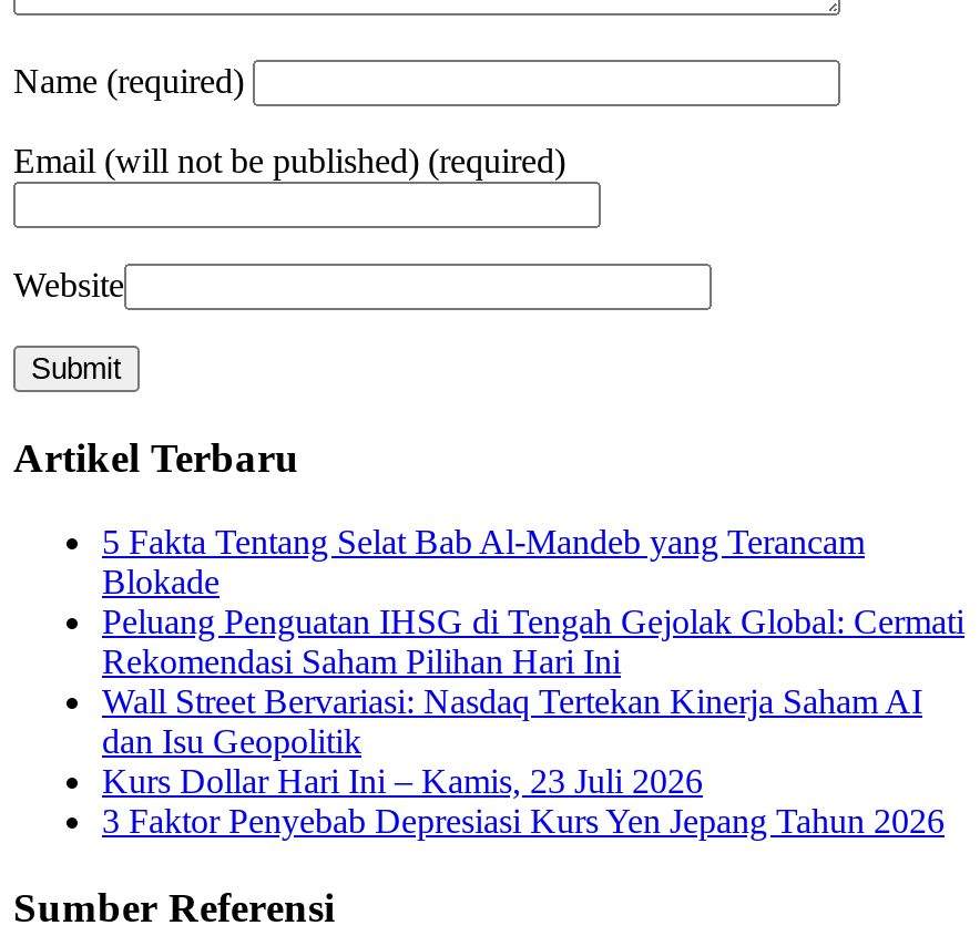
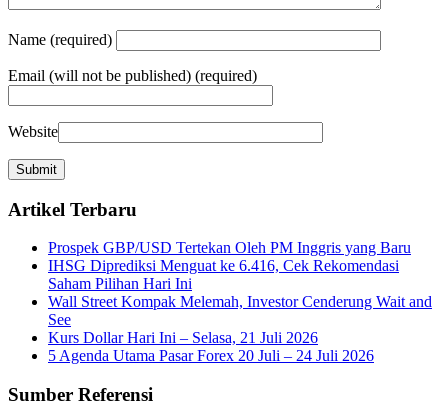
[102,524,964,841] 5 Fakta Tentang Selat Bab Al-Mandeb yang Terancam | Blokade | Peluang Penguatan IHSG di Tengah Gejolak Global: Cermati | Rekomendasi Saham Pilihan Hari Ini | Wall Street Bervariasi: Nasdaq Tertekan Kinerja Saham AI | dan Isu Geopolitik | Kurs Dollar Hari Ini – Kamis, 23 Juli 2026 | 3 Faktor Penyebab Depresiasi Kurs Yen Jepang Tahun 2026 -> [48,239,432,364] Prospek GBP/USD Tertekan Oleh PM Inggris yang Baru | IHSG Diprediksi Menguat ke 6.416, Cek Rekomendasi | Saham Pilihan Hari Ini | Wall Street Kompak Melemah, Investor Cenderung Wait and | See | Kurs Dollar Hari Ini – Selasa, 21 Juli 2026 | 5 Agenda Utama Pasar Forex 20 Juli – 24 Juli 2026

